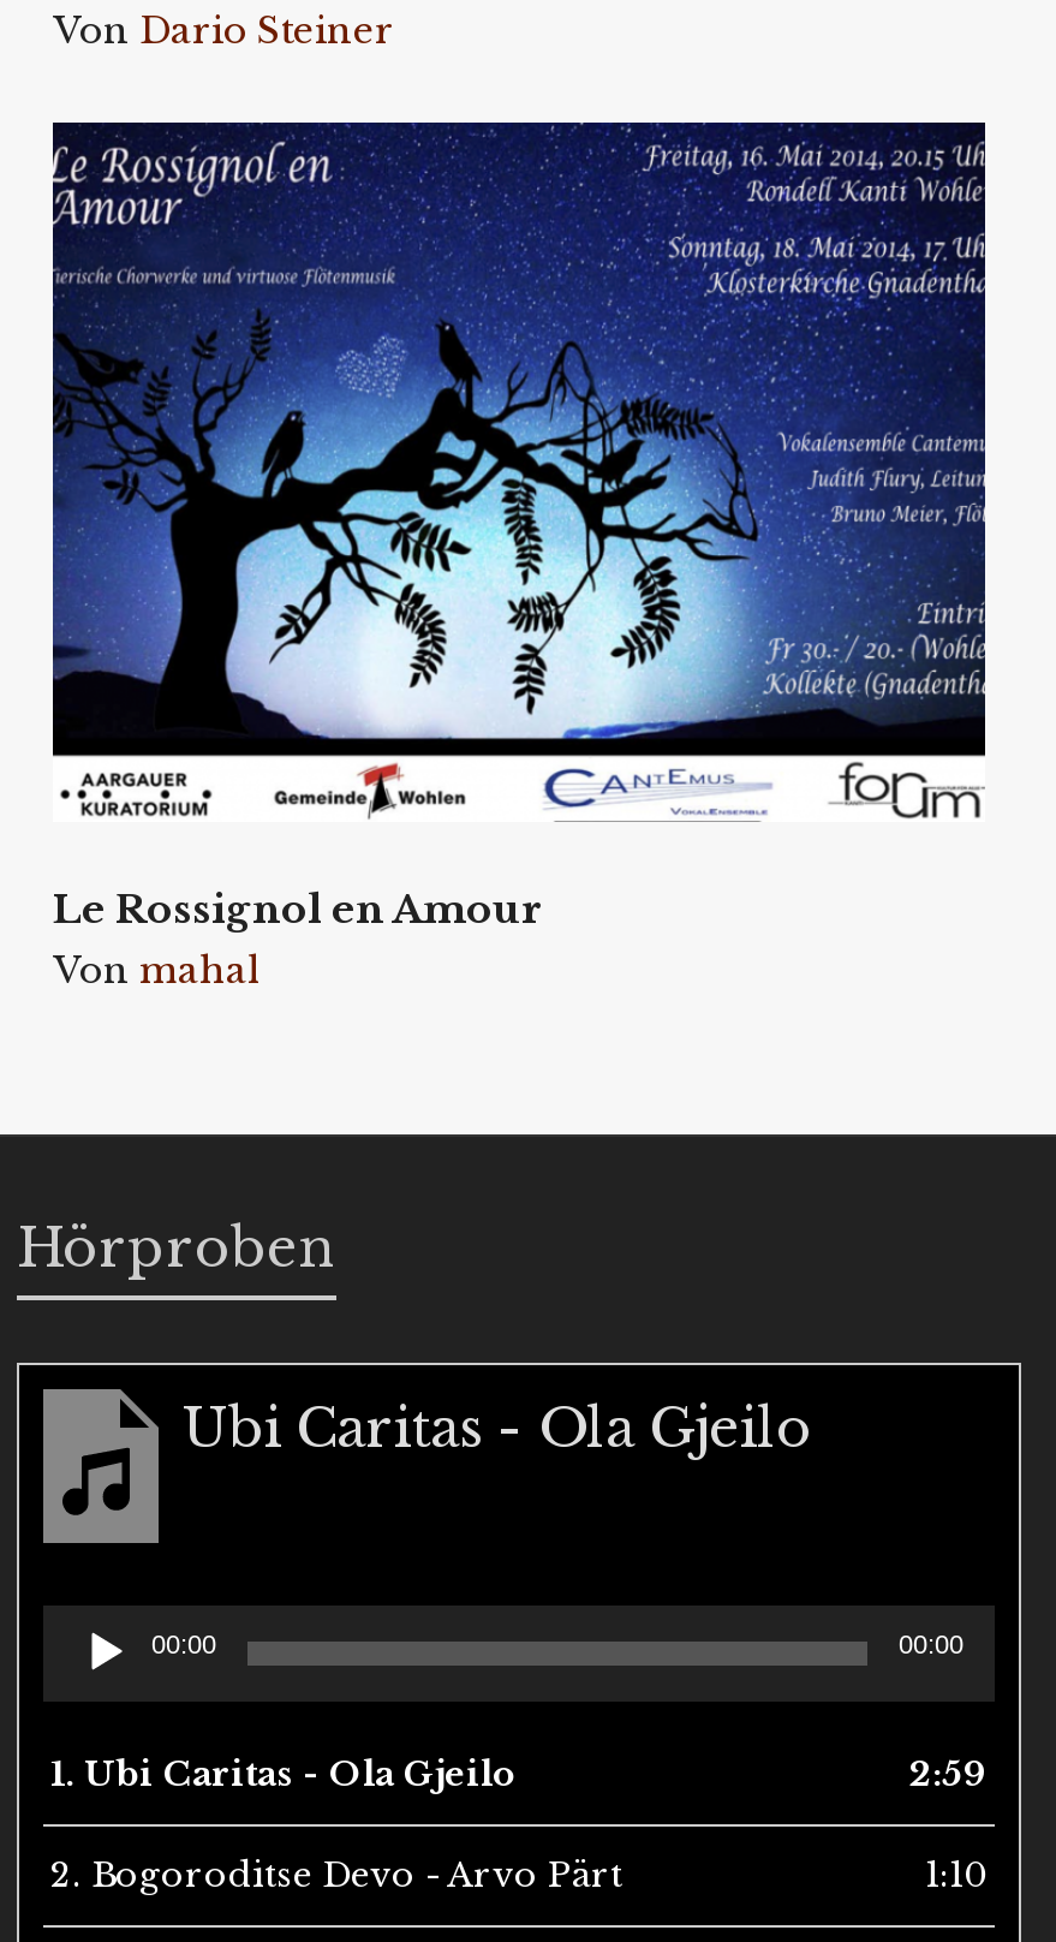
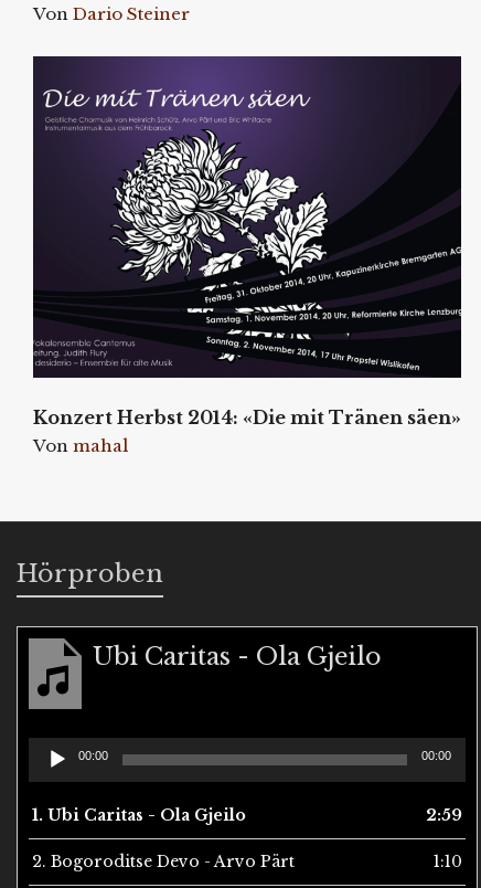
[53,123,988,933] [image] | Le Rossignol en Amour -> [32,56,462,429] [image] | Konzert Herbst 2014: «Die mit Tränen säen»

